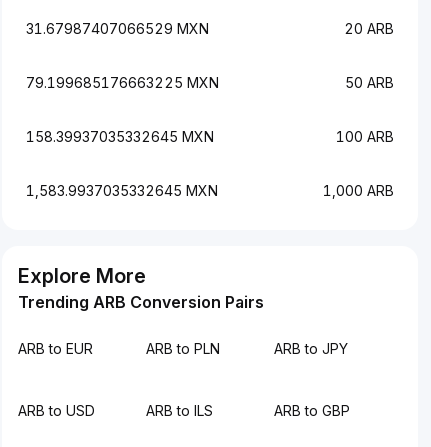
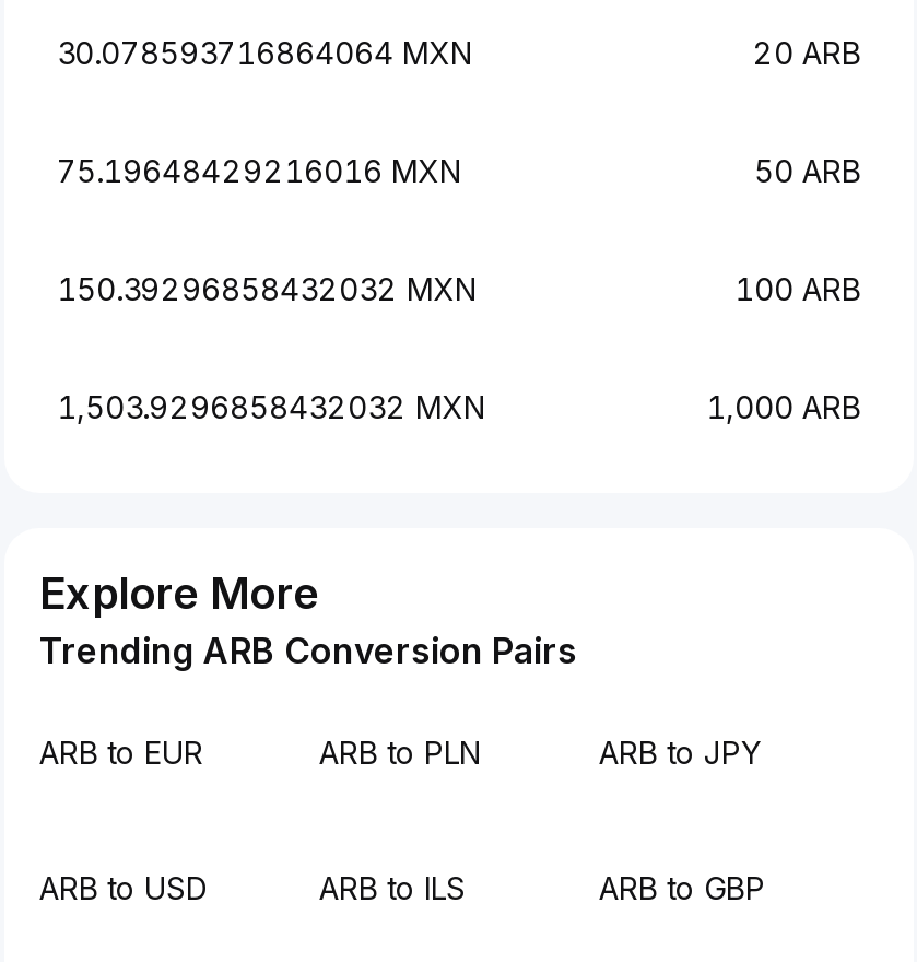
[26,20,209,37] 31.67987407066529 MXN -> [57,34,472,71] 30.078593716864064 MXN
[26,74,219,91] 79.199685176663225 MXN -> [57,152,461,189] 75.19648429216016 MXN
[26,128,214,145] 158.39937035332645 MXN -> [57,270,477,307] 150.39296858432032 MXN
[26,182,218,199] 1,583.9937035332645 MXN -> [57,388,485,425] 1,503.9296858432032 MXN

